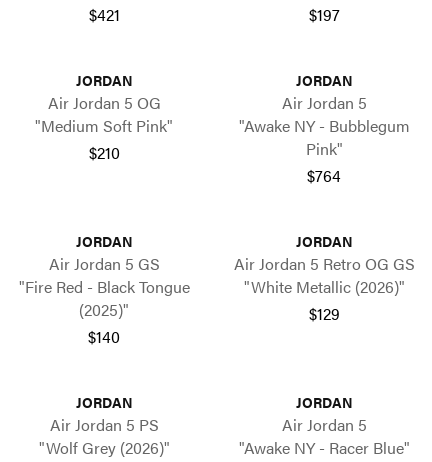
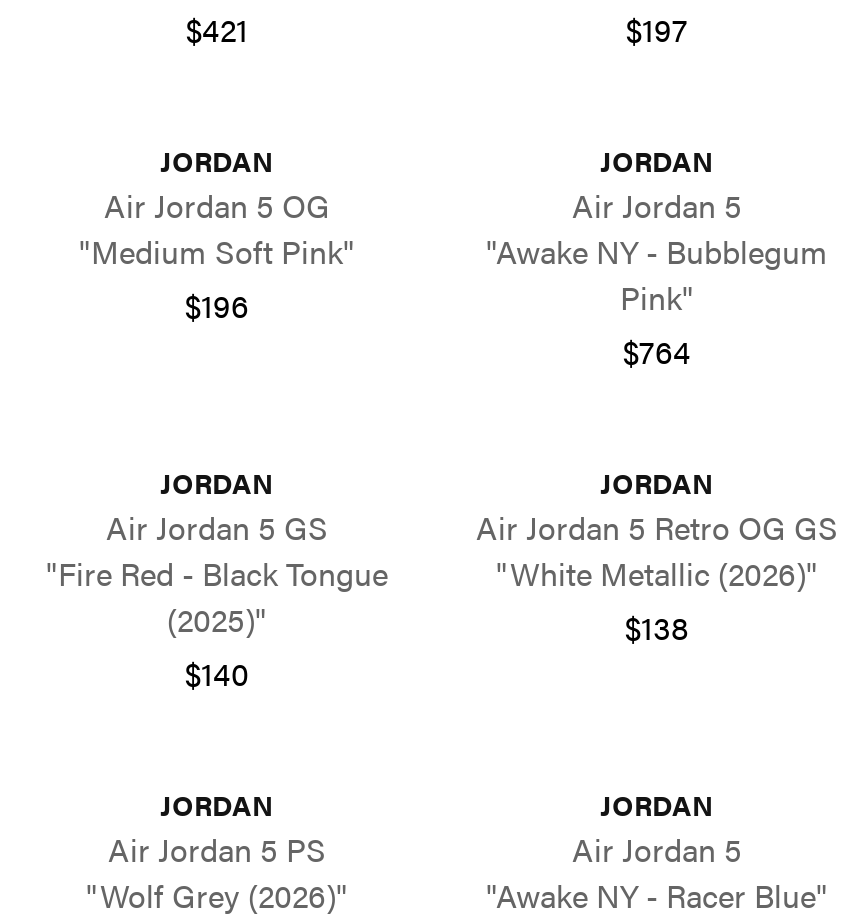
[88,141,119,164] $210 -> [185,282,249,328] $196
[308,302,339,325] $129 -> [625,604,689,650] $138

